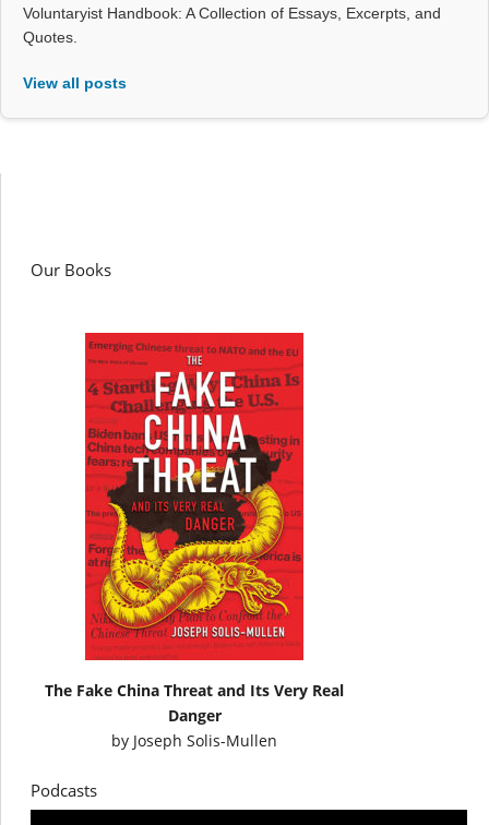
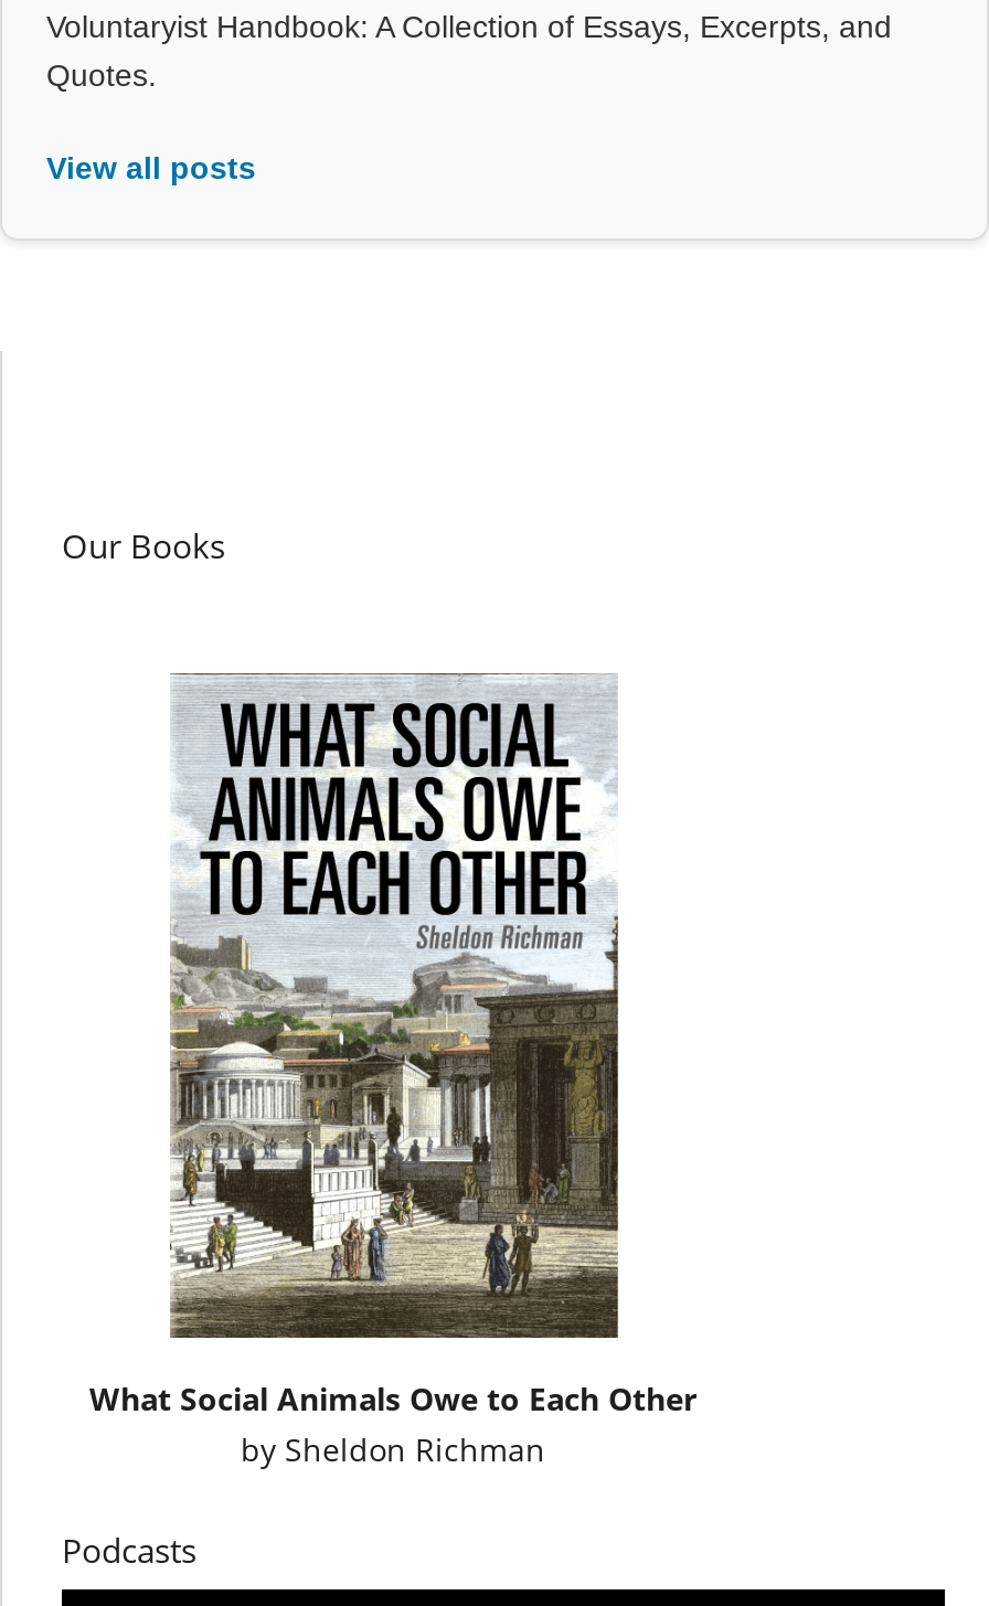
[45,332,344,751] [image] | The Fake China Threat and Its Very Real | Danger | by Joseph Solis-Mullen -> [89,671,696,1469] [image] | What Social Animals Owe to Each Other | by Sheldon Richman

